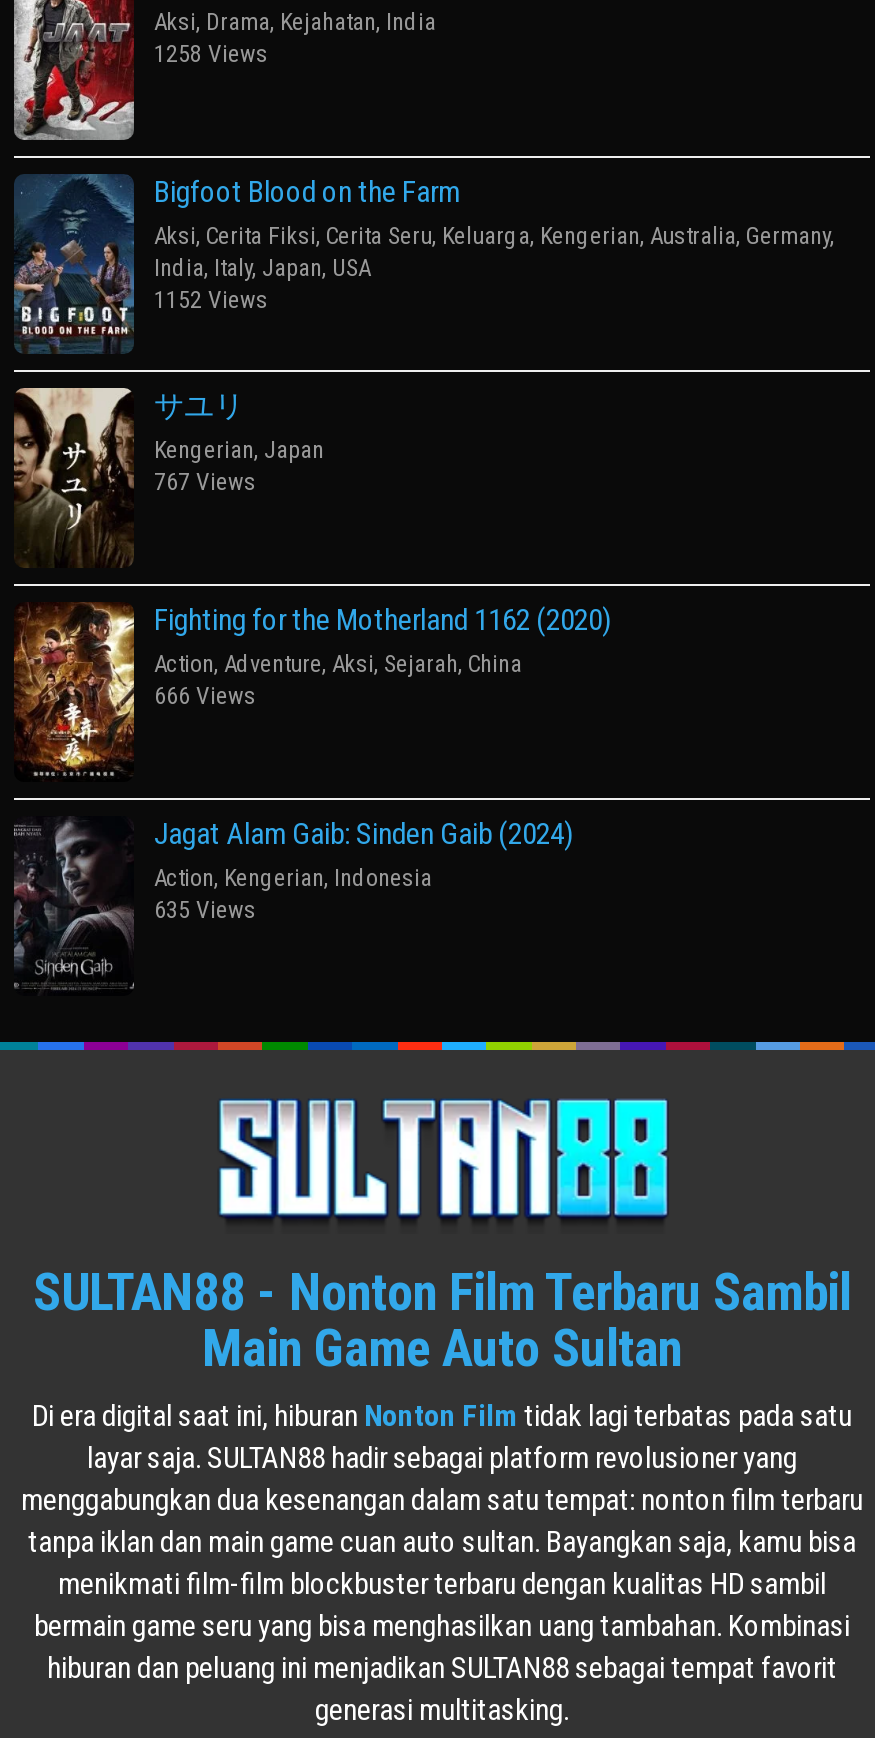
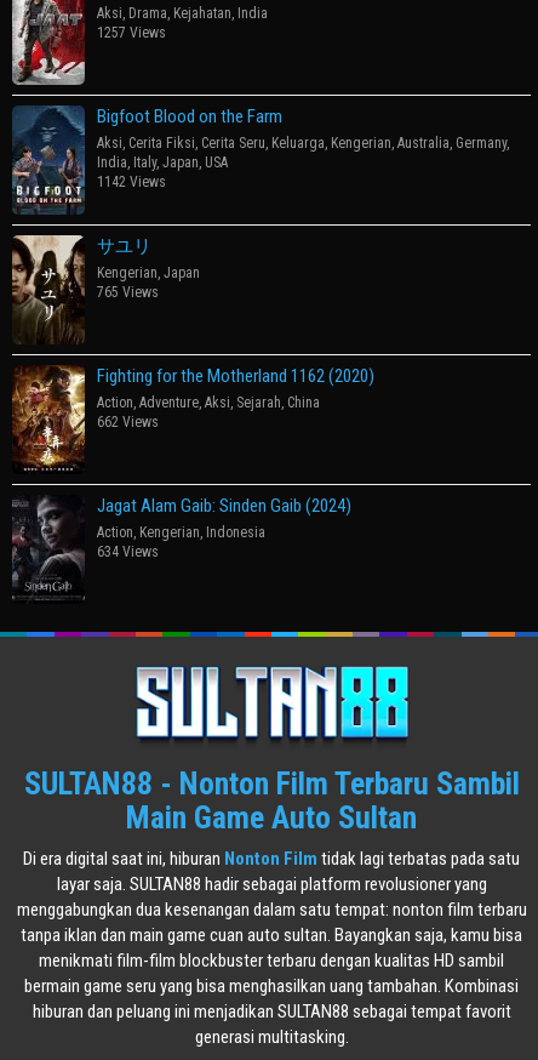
[154,40,268,68] 1258 Views -> [97,24,166,41] 1257 Views
[154,286,268,314] 1152 Views -> [97,173,166,190] 1142 Views
[154,468,256,496] 767 Views -> [97,284,159,301] 765 Views
[154,682,256,710] 666 Views -> [97,413,159,430] 662 Views
[154,896,256,924] 635 Views -> [97,543,159,560] 634 Views

